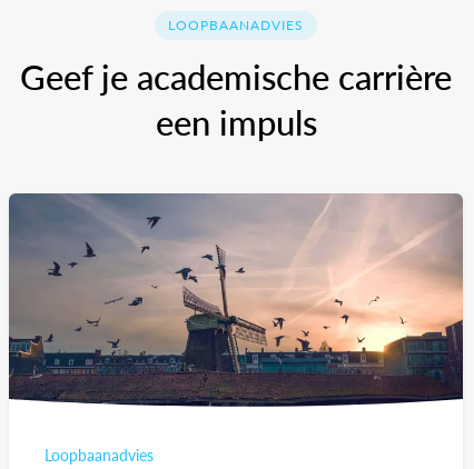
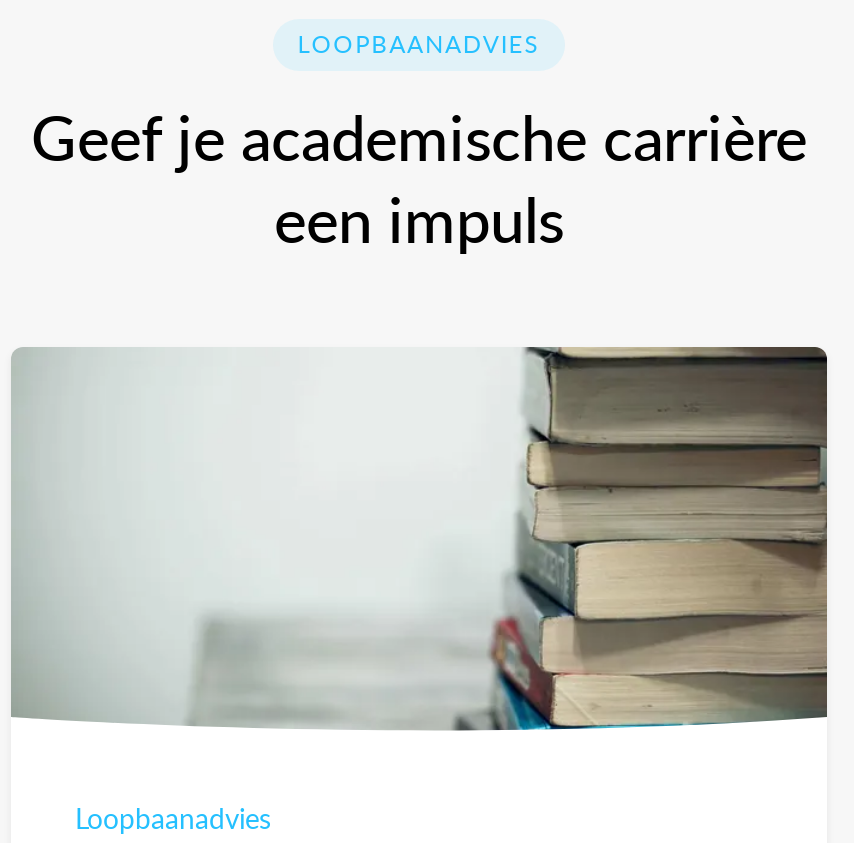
[9,192,464,408] [image] -> [13,347,829,733] [image]

